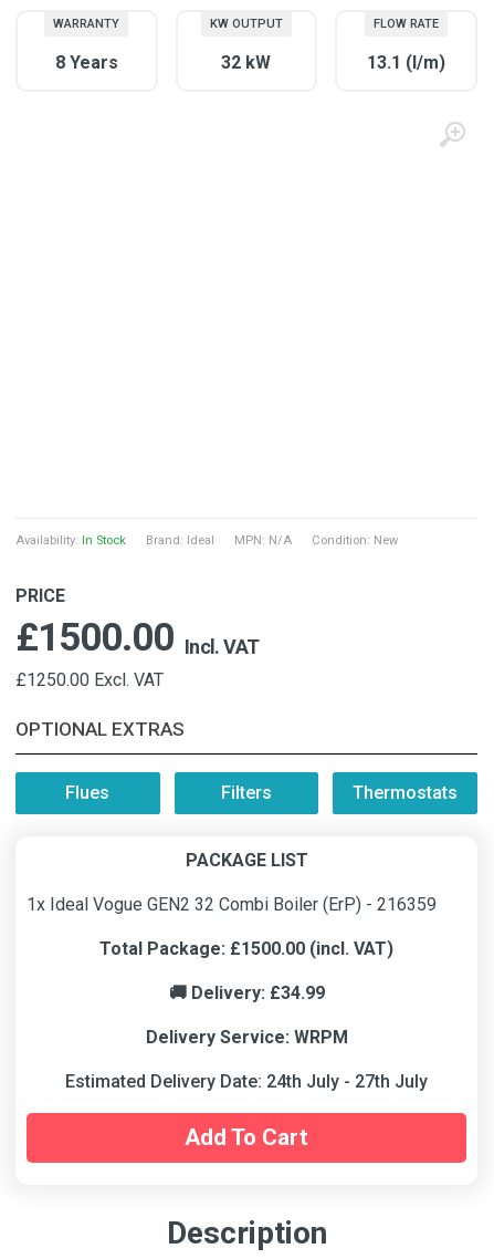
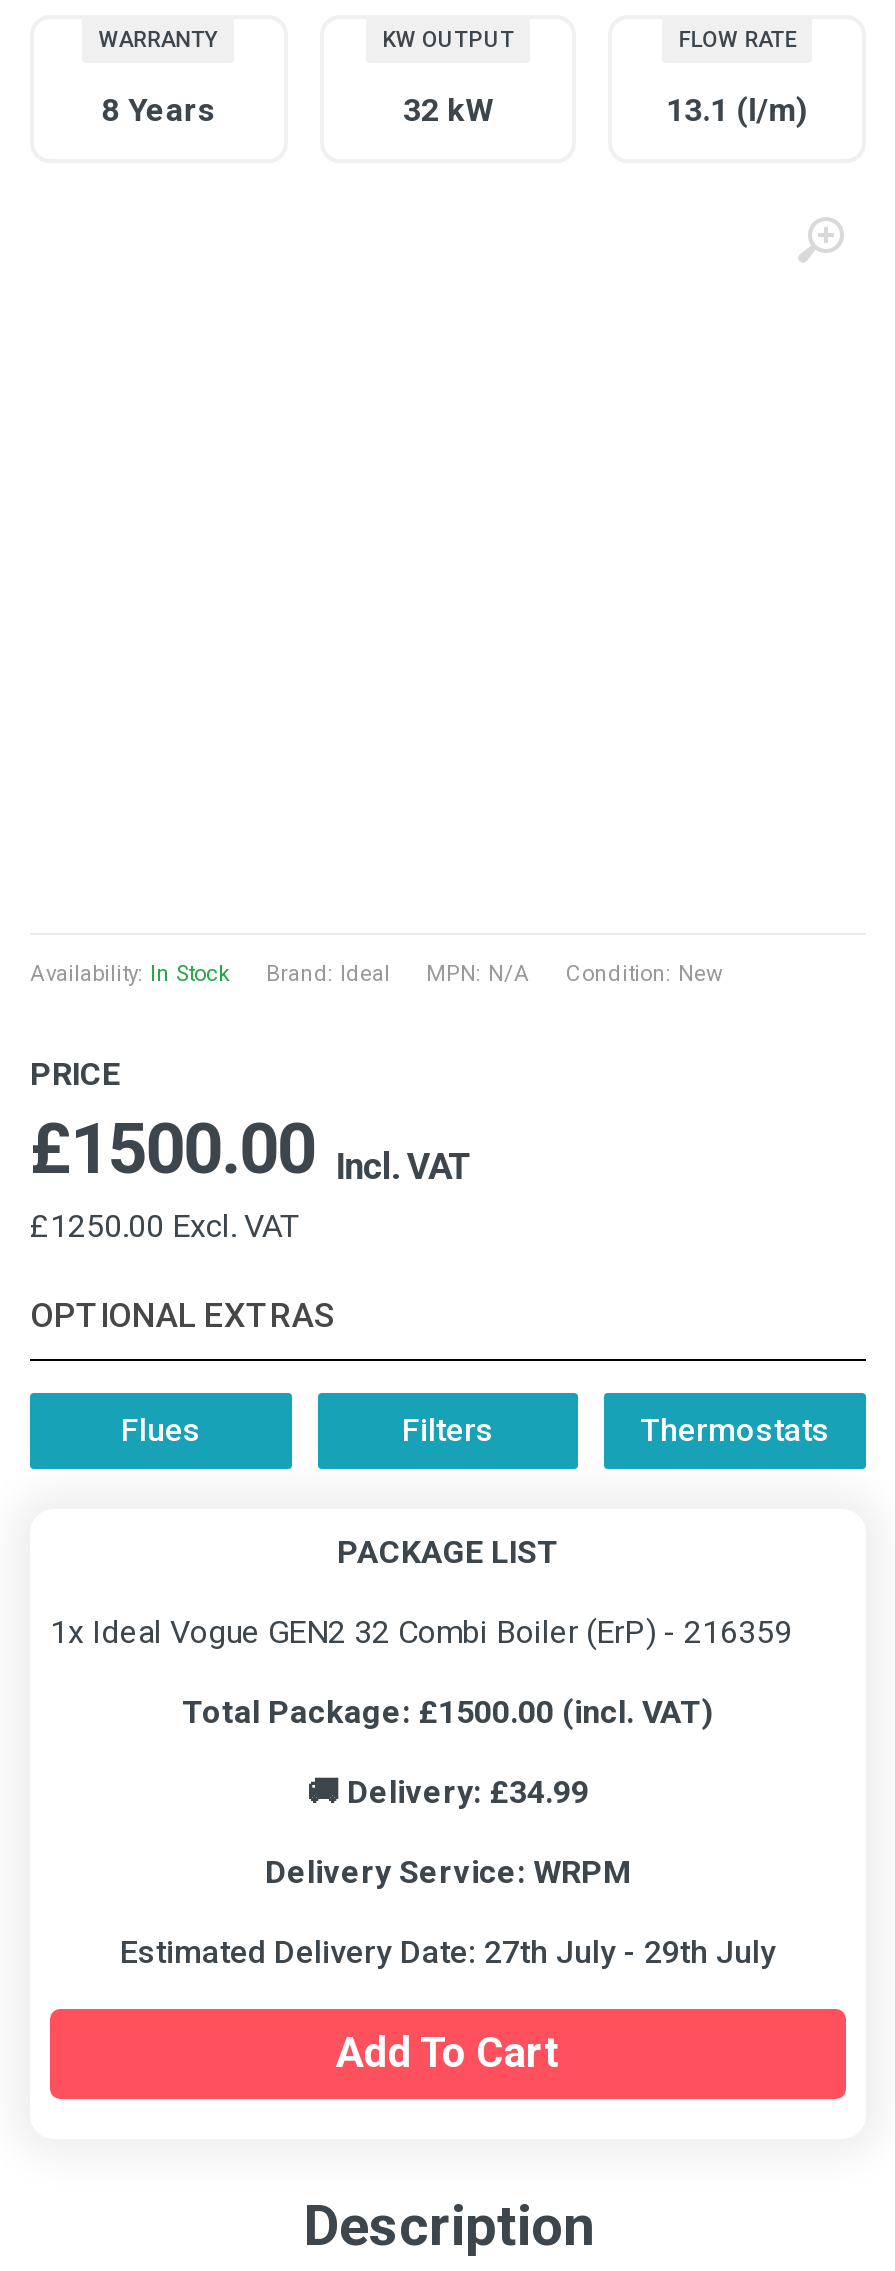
[65,1071,428,1092] Estimated Delivery Date: 24th July - 27th July -> [120,1934,776,1972] Estimated Delivery Date: 27th July - 29th July

